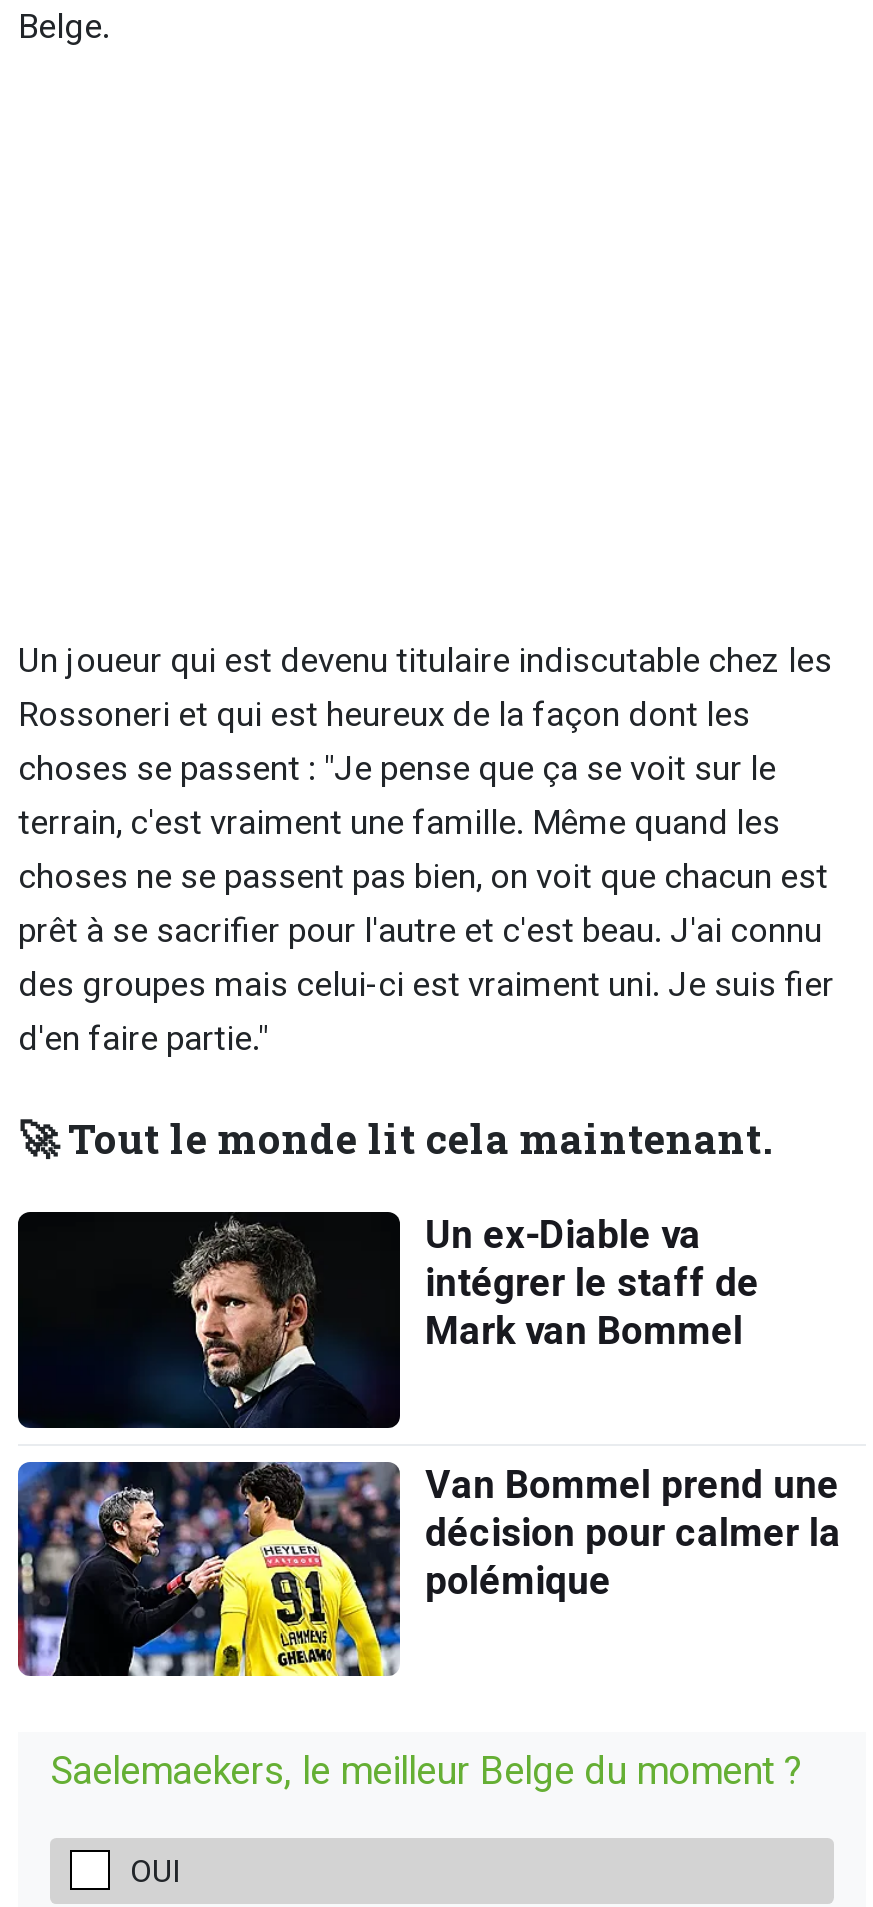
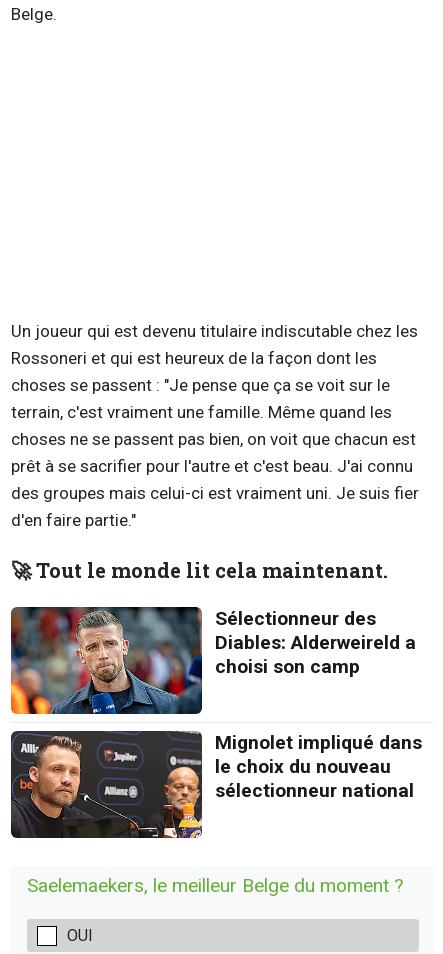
[16,1210,759,1430] [image] | Un ex-Diable va | intégrer le staff de | Mark van Bommel -> [10,606,416,715] [image] | Sélectionneur des | Diables: Alderweireld a | choisi son camp
[16,1460,841,1678] [image] | Van Bommel prend une | décision pour calmer la | polémique -> [10,730,422,839] [image] | Mignolet impliqué dans | le choix du nouveau | sélectionneur national

